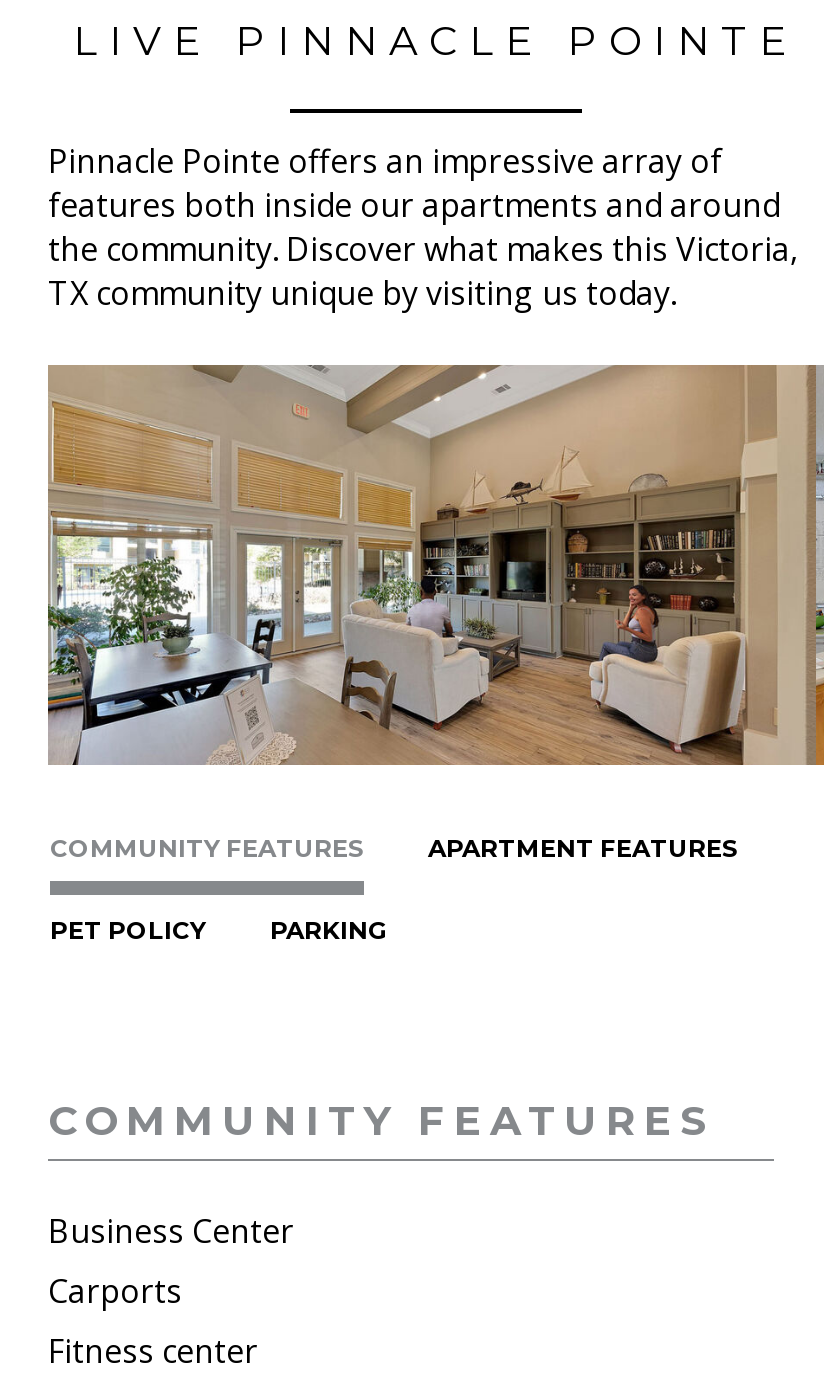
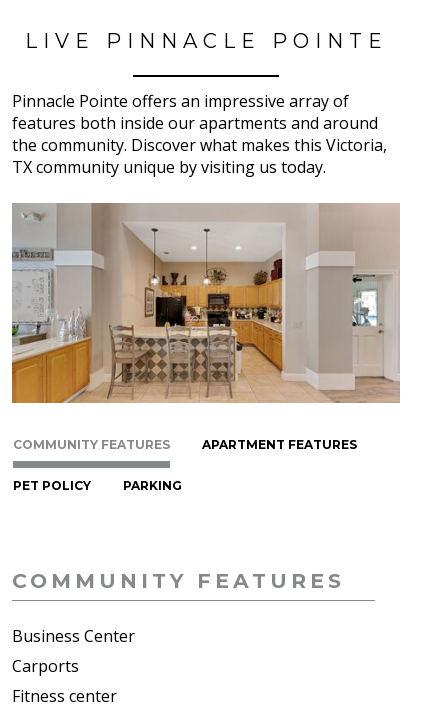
[46,365,824,767] [image] -> [11,203,400,404] [image]

